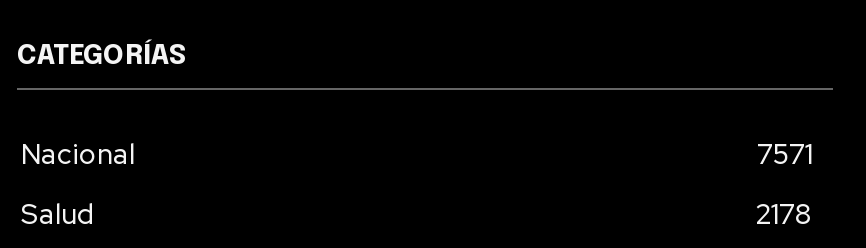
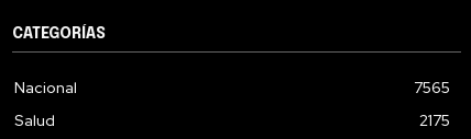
[757,136,813,172] 7571 -> [414,78,450,97] 7565
[755,196,813,232] 2178 -> [419,111,450,130] 2175

